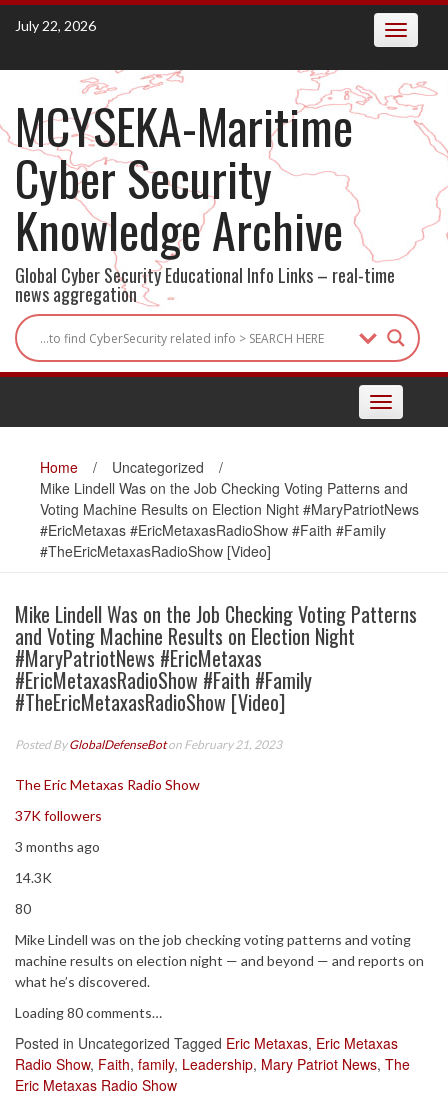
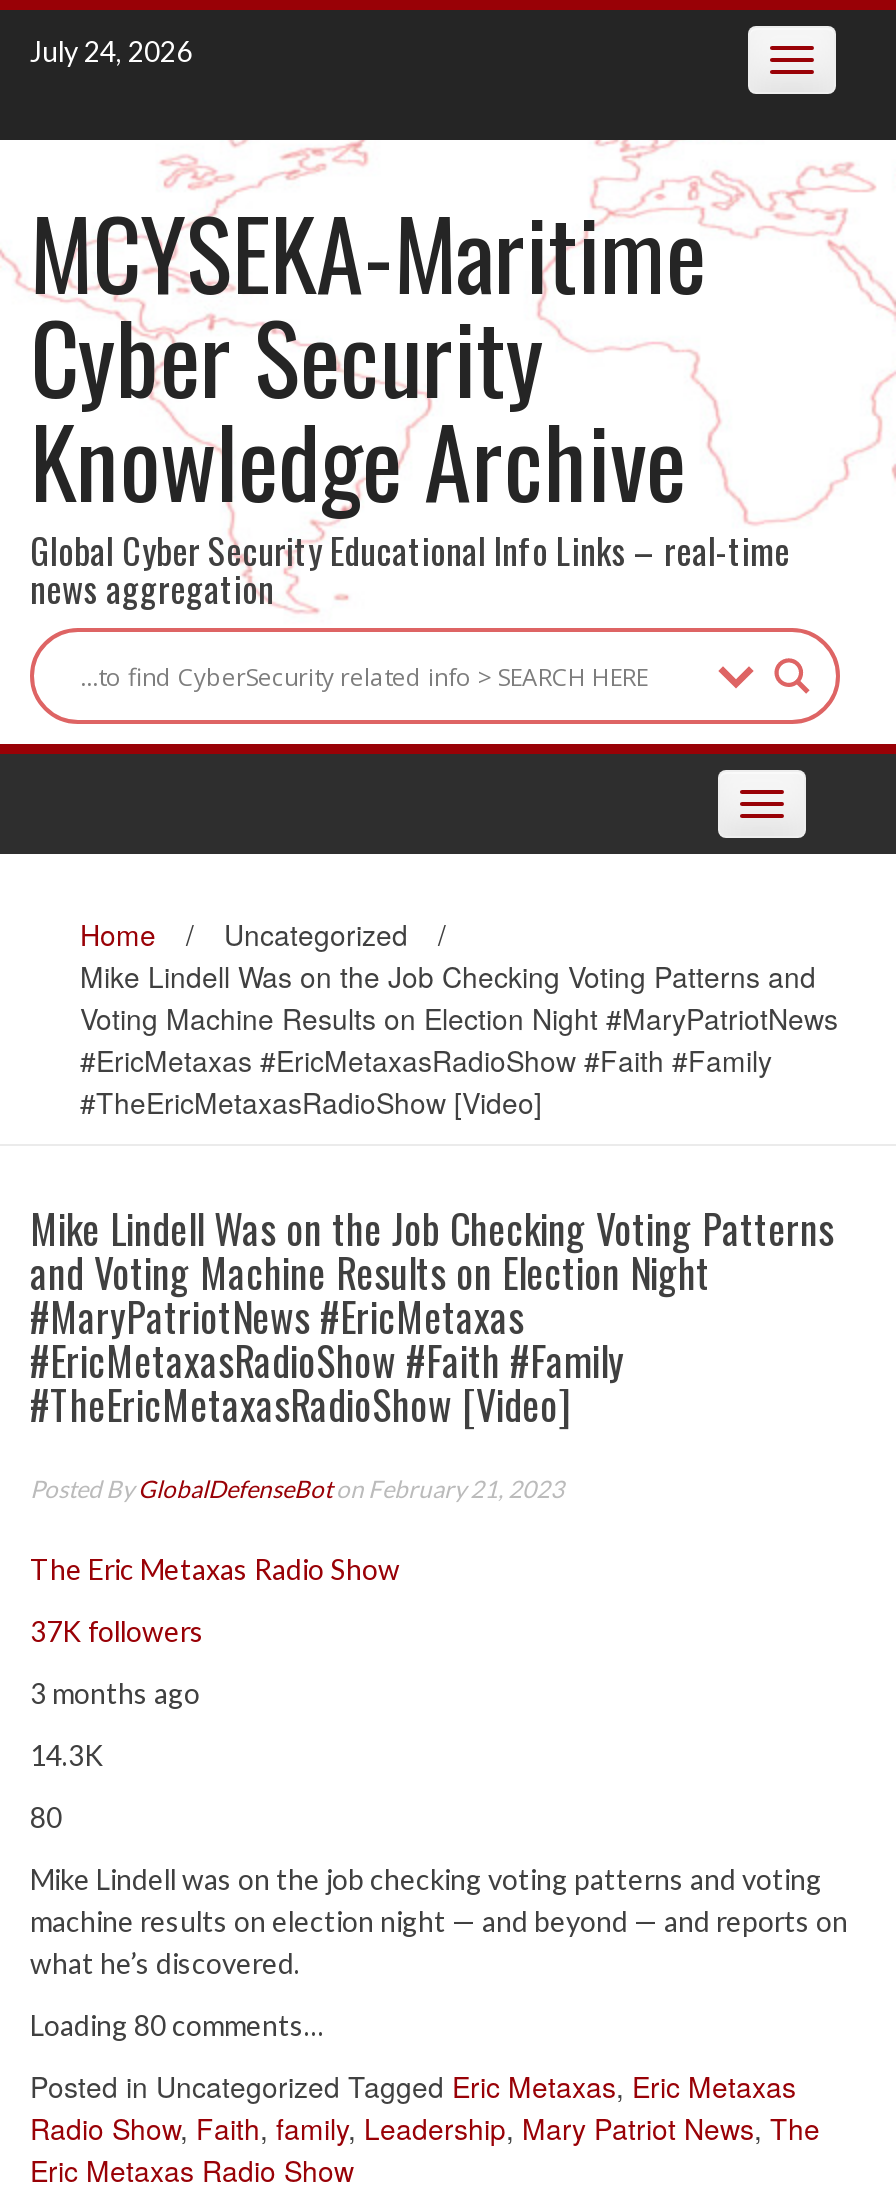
[15,17,96,34] July 22, 2026 -> [30,34,192,68] July 24, 2026

